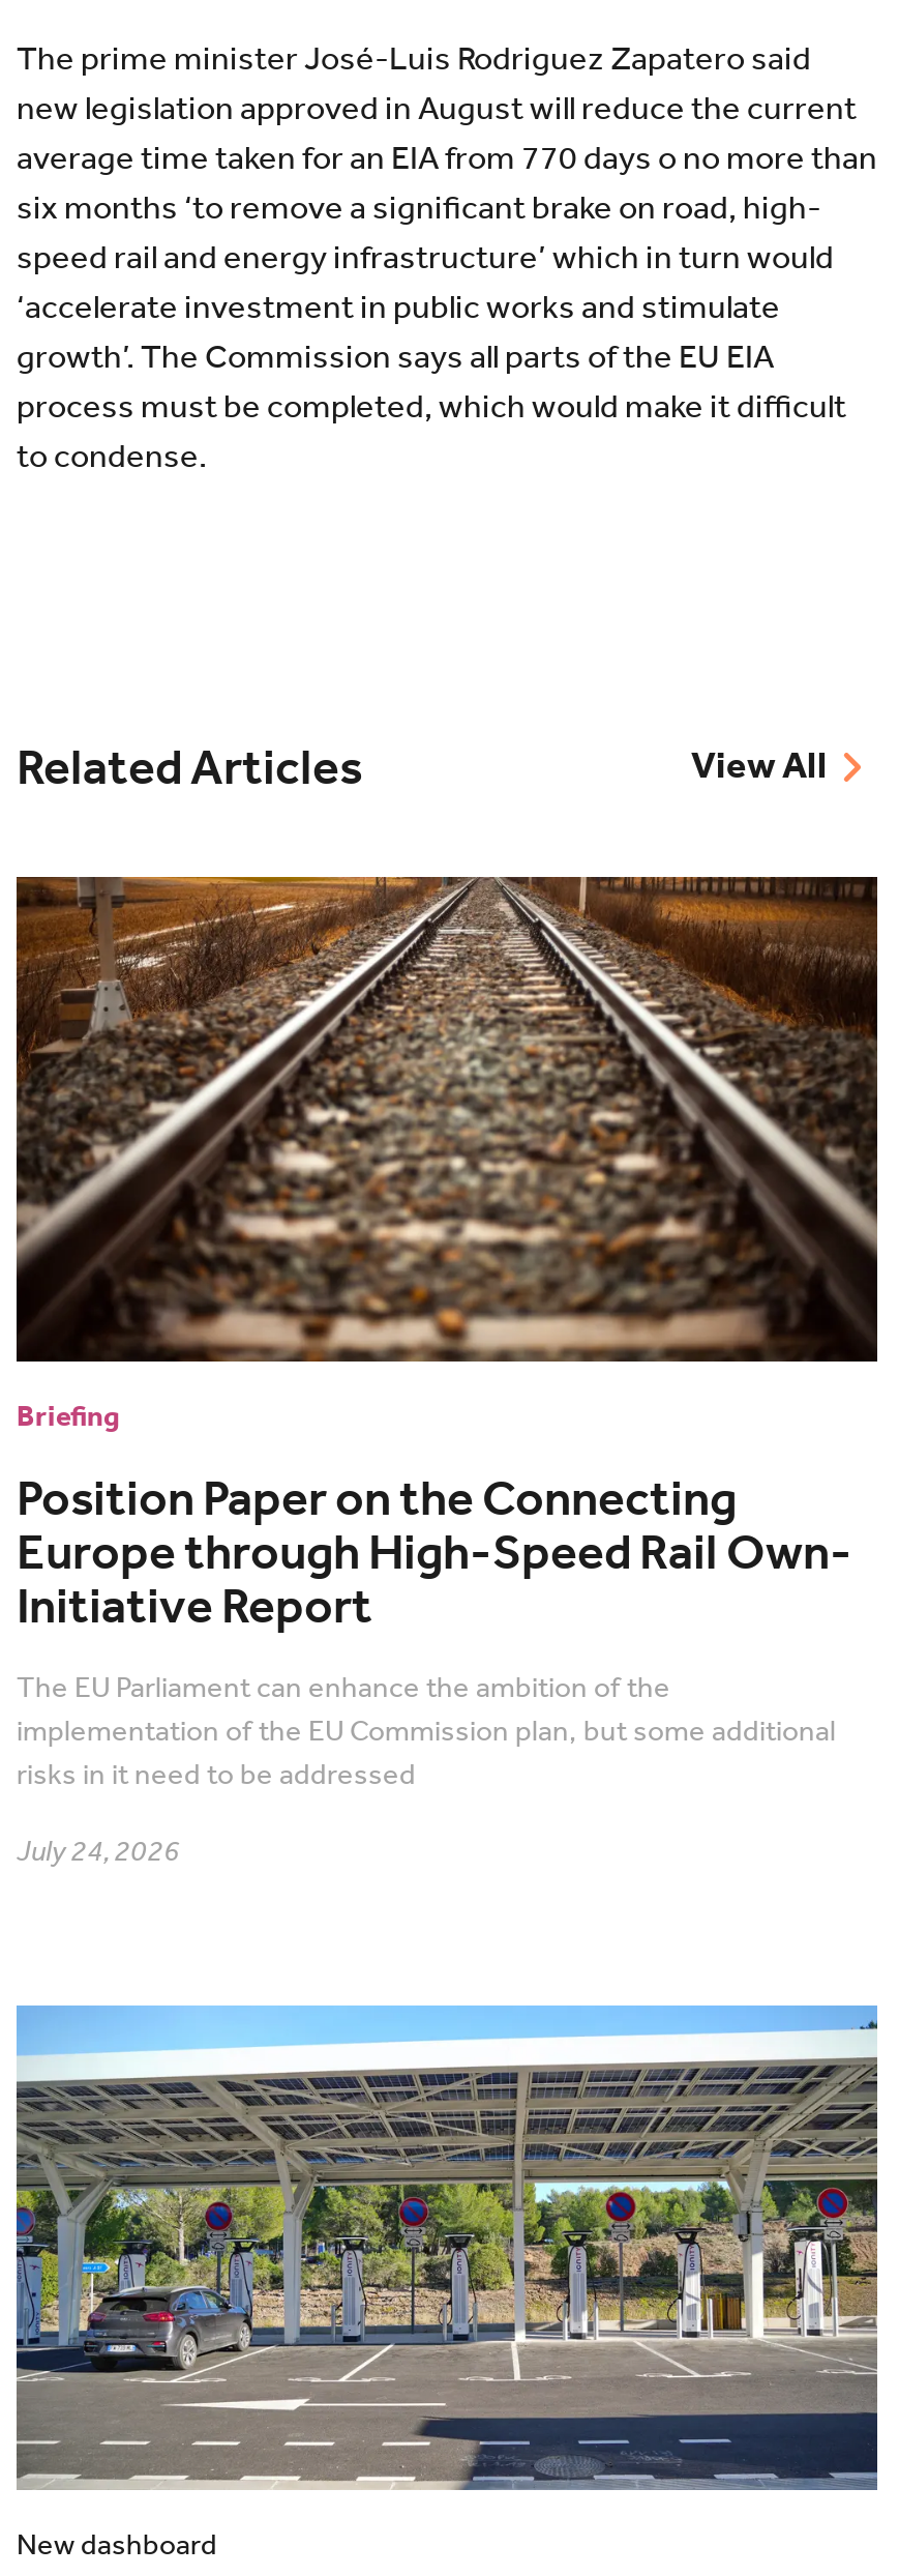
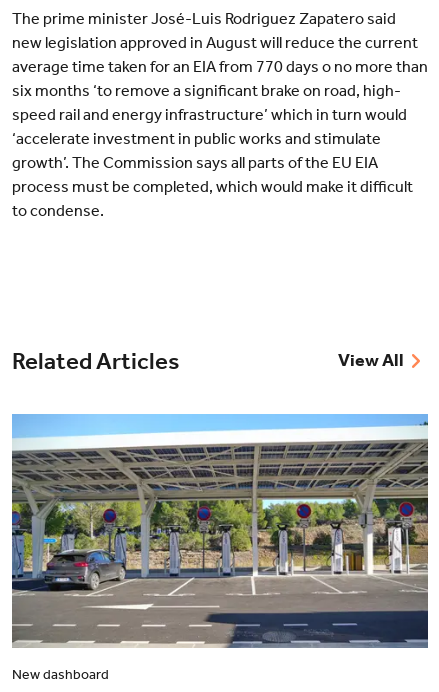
[14,875,879,1868] [image] | Briefing | Position Paper on the Connecting | Europe through High-Speed Rail Own- | Initiative Report | The EU Parliament can enhance the ambition of the | implementation of the EU Commission plan, but some additional | risks in it need to be addressed | July 24, 2026 -> none

